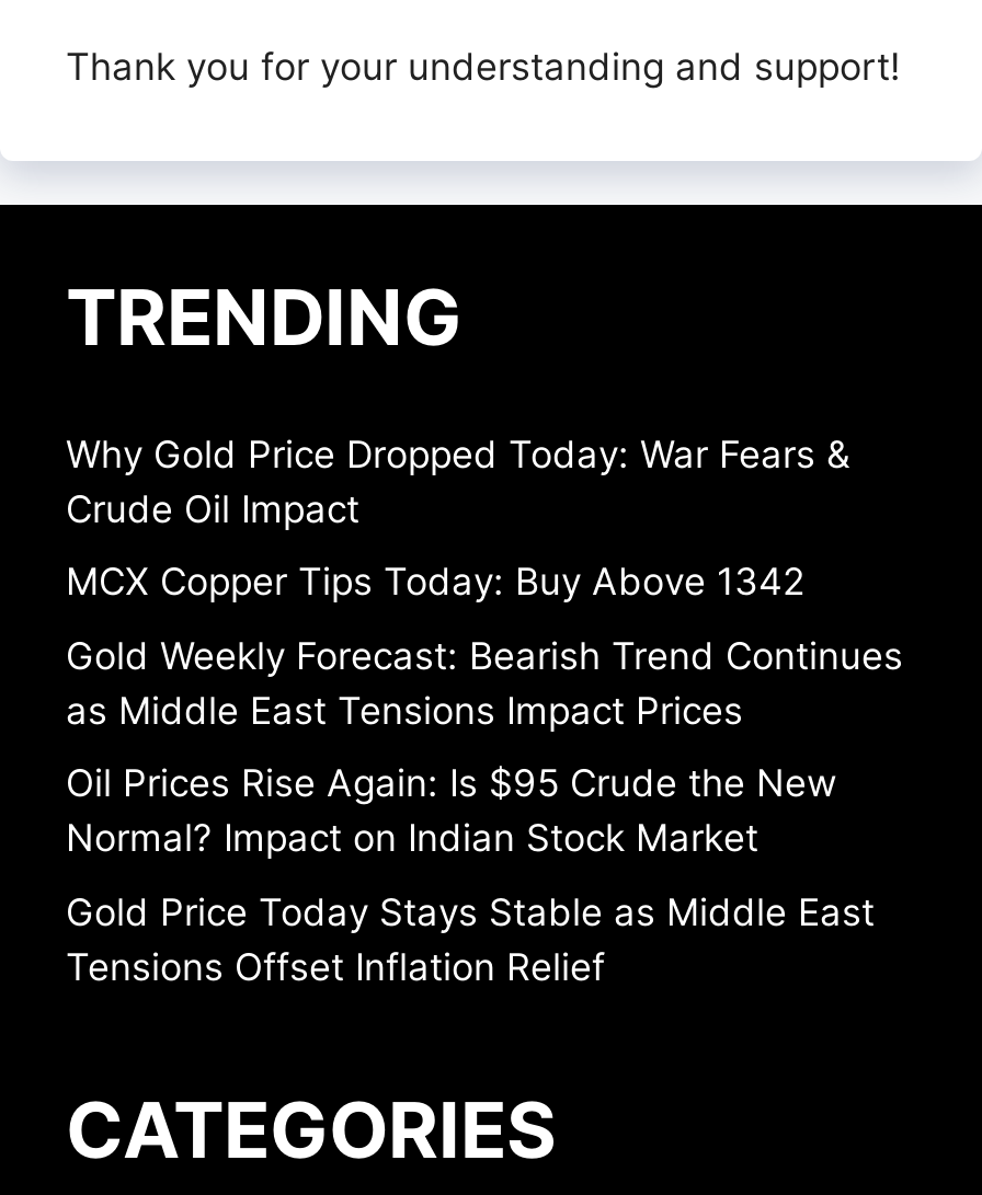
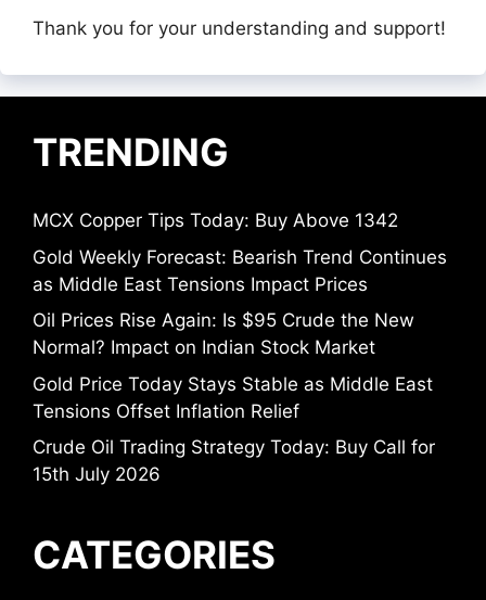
[66,432,850,531] Why Gold Price Dropped Today: War Fears & | Crude Oil Impact -> none
moved [66,560,903,988] -> [33,210,447,422]: MCX Copper Tips Today: Buy Above 1342 | Gold Weekly Forecast: Bearish Trend Continues | as Middle East Tensions Impact Prices | Oil Prices Rise Again: Is $95 Crude the New | Normal? Impact on Indian Stock Market | Gold Price Today Stays Stable as Middle East | Tensions Offset Inflation Relief
none -> [33,436,435,485] Crude Oil Trading Strategy Today: Buy Call for | 15th July 2026

